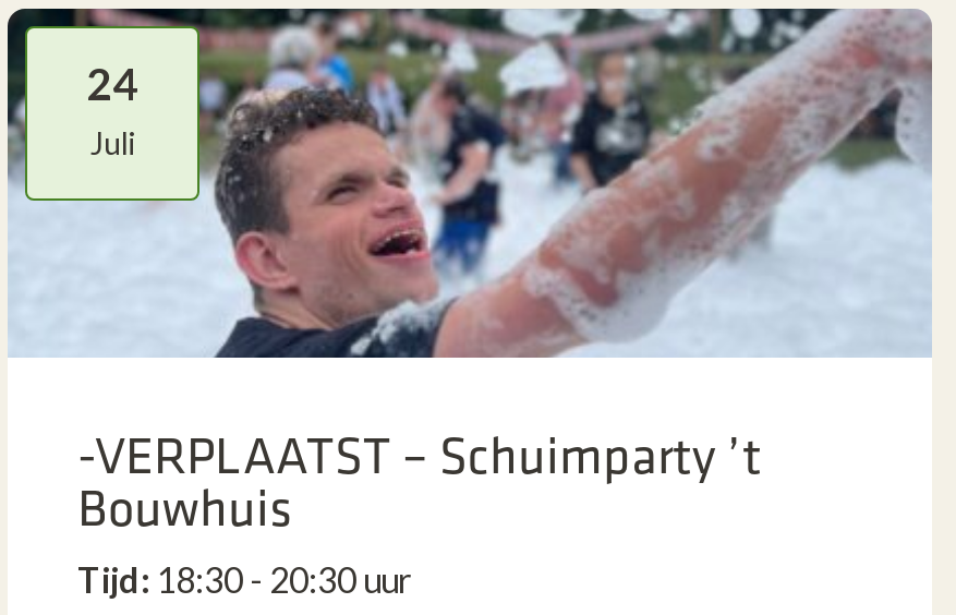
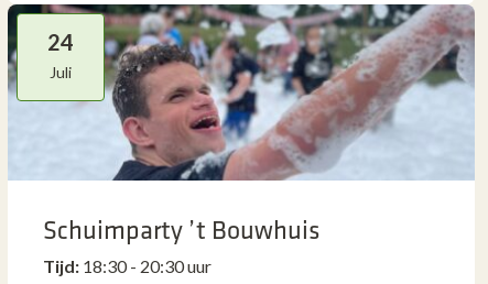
[77,421,762,539] -VERPLAATST – Schuimparty ’t | Bouwhuis -> [43,213,321,246] Schuimparty ’t Bouwhuis

